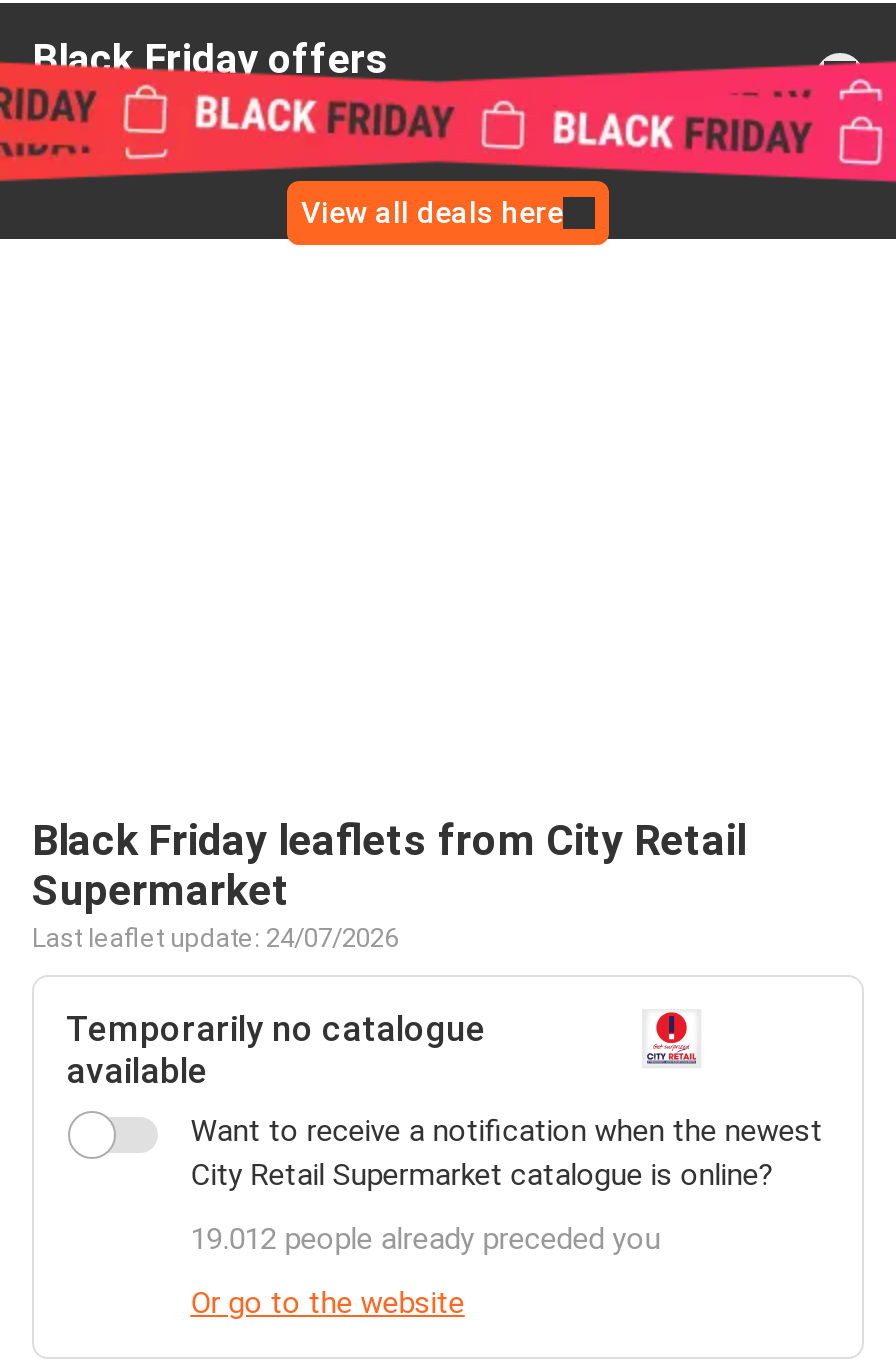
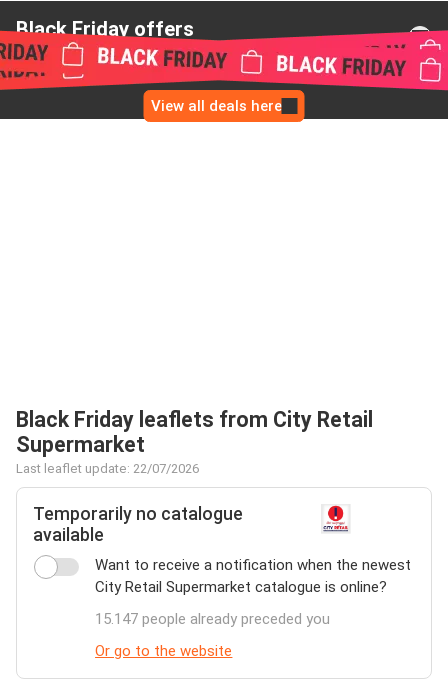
[32,923,398,953] Last leaflet update: 24/07/2026 -> [16,461,199,476] Last leaflet update: 22/07/2026
[190,1221,660,1257] 19.012 people already preceded you -> [95,610,330,628] 15.147 people already preceded you

